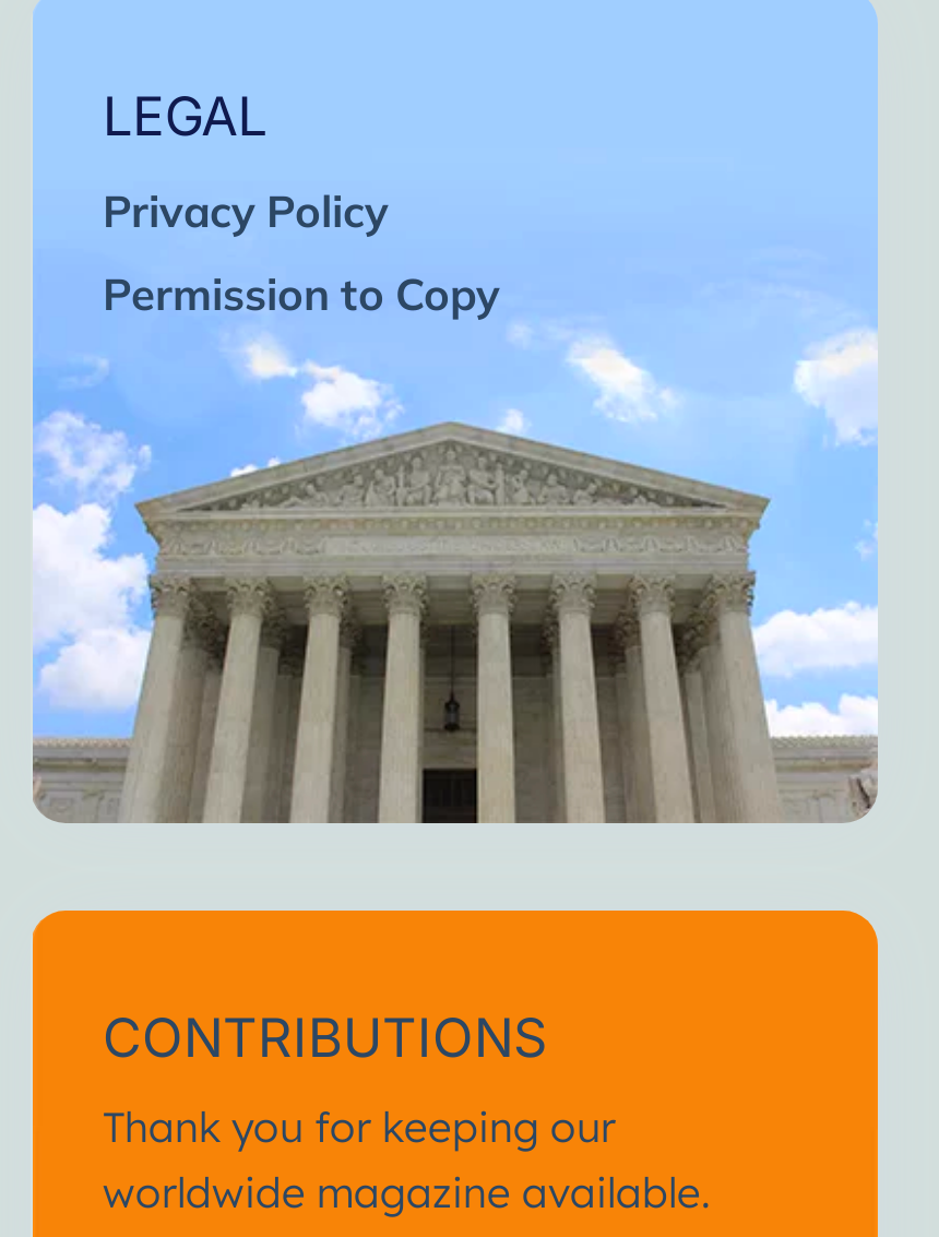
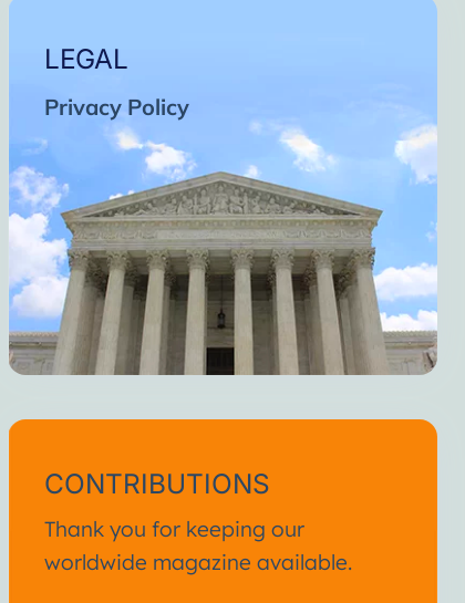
[103,266,500,320] Permission to Copy -> none

